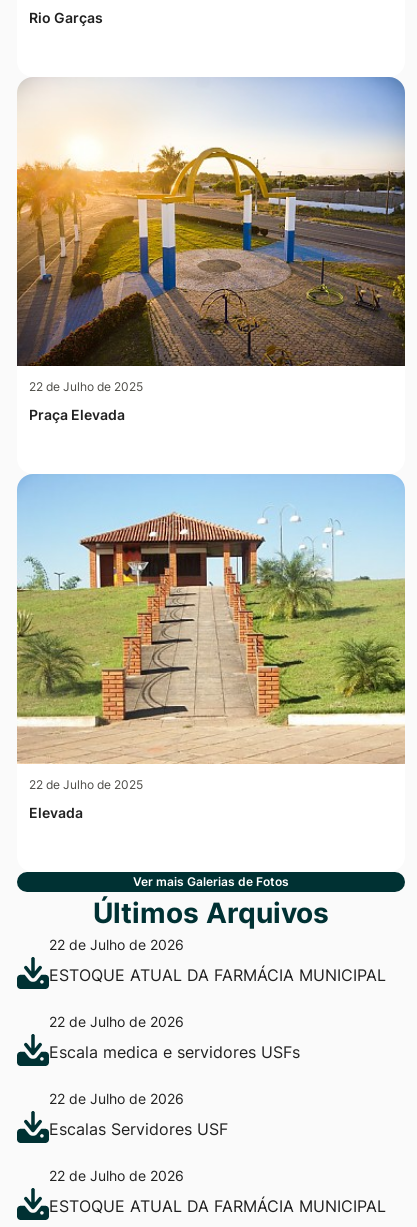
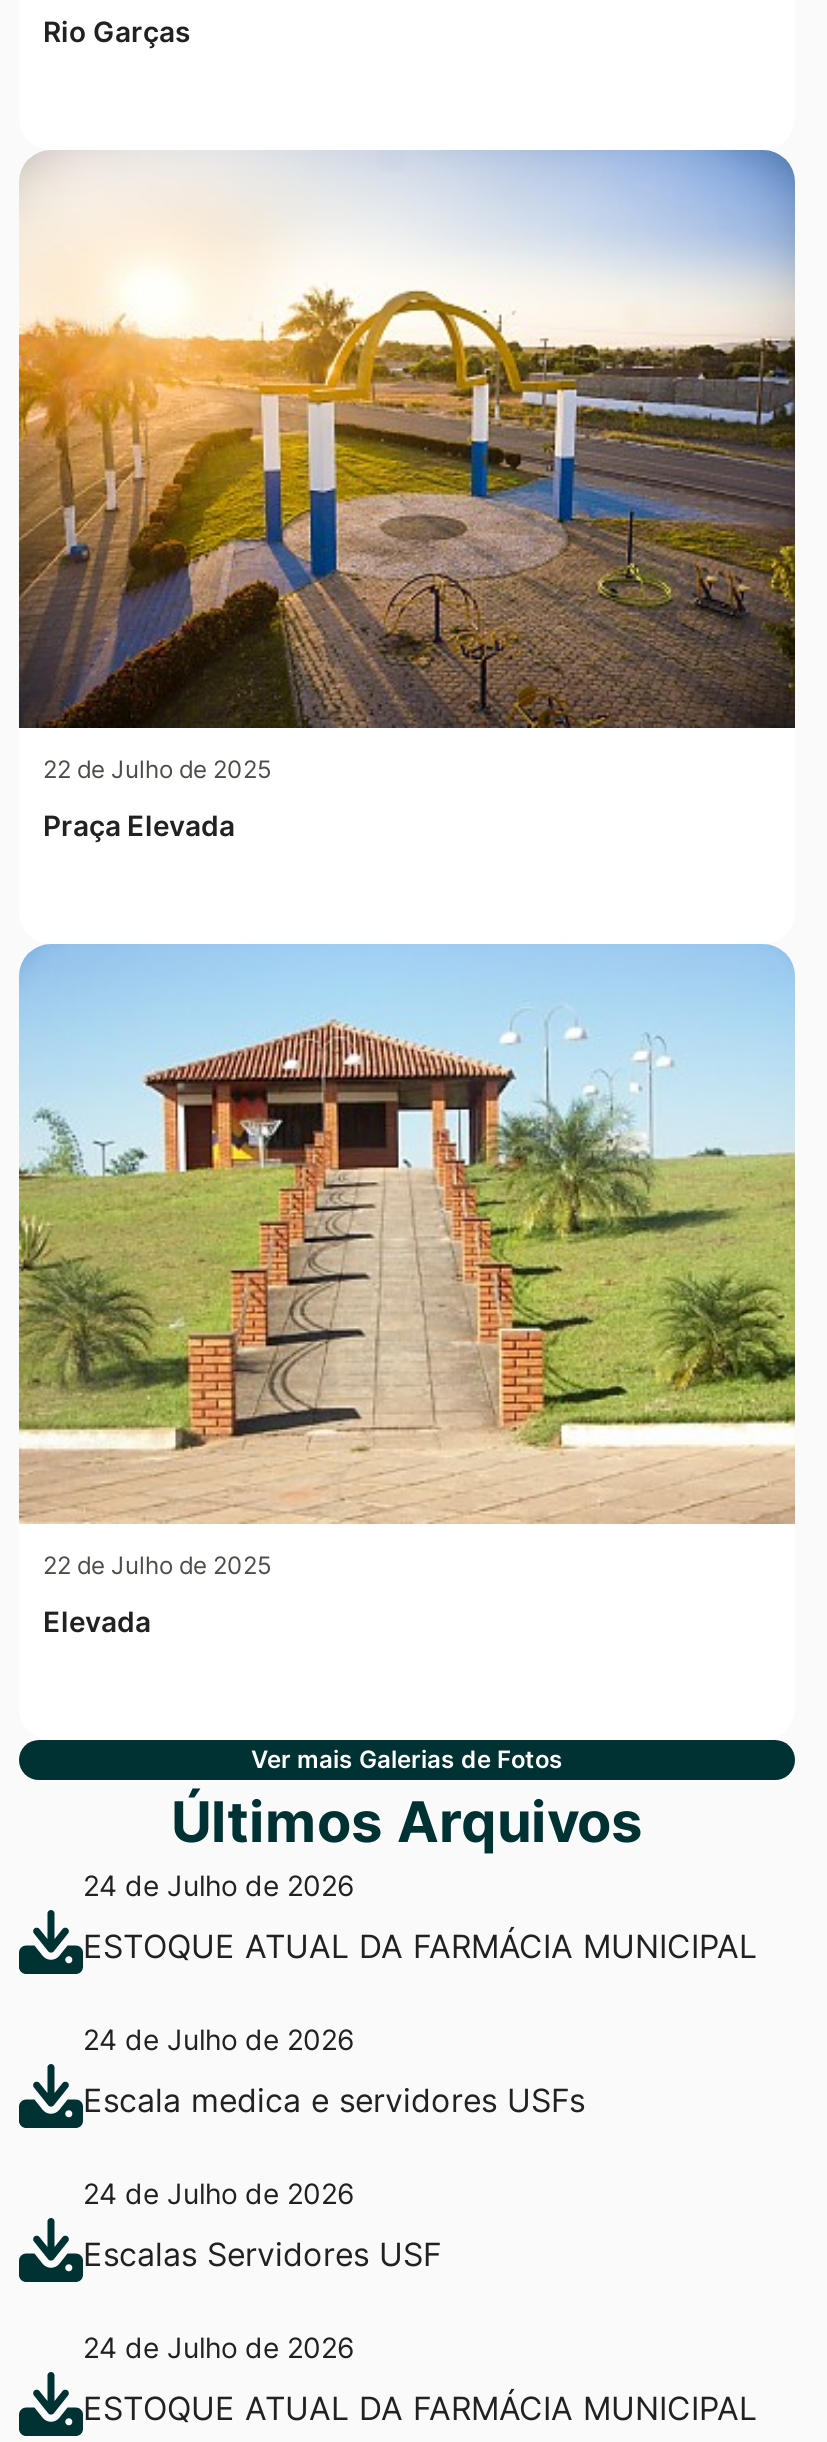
[49,936,184,953] 22 de Julho de 2026 -> [83,1867,355,1901] 24 de Julho de 2026
[49,1013,184,1030] 22 de Julho de 2026 -> [83,2021,355,2055] 24 de Julho de 2026
[49,1090,184,1107] 22 de Julho de 2026 -> [83,2175,355,2209] 24 de Julho de 2026
[49,1167,184,1184] 22 de Julho de 2026 -> [83,2329,355,2363] 24 de Julho de 2026

